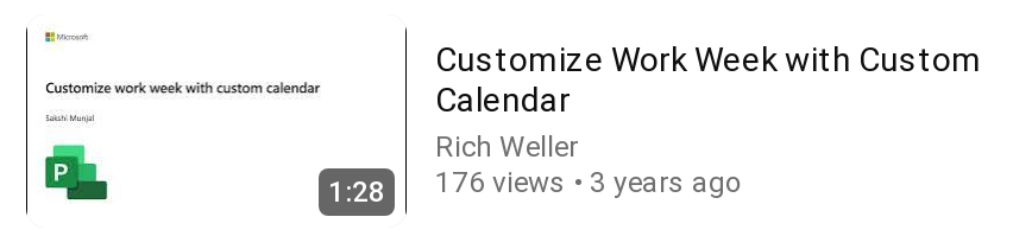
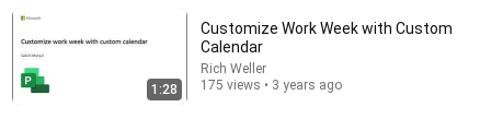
[435,166,742,199] 176 views • 3 years ago -> [201,78,342,93] 175 views • 3 years ago

